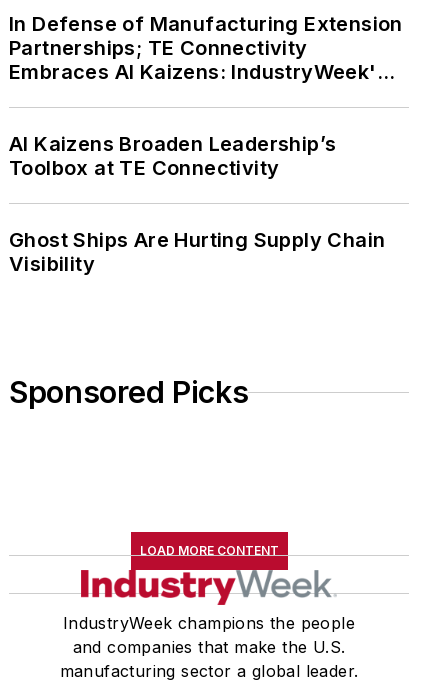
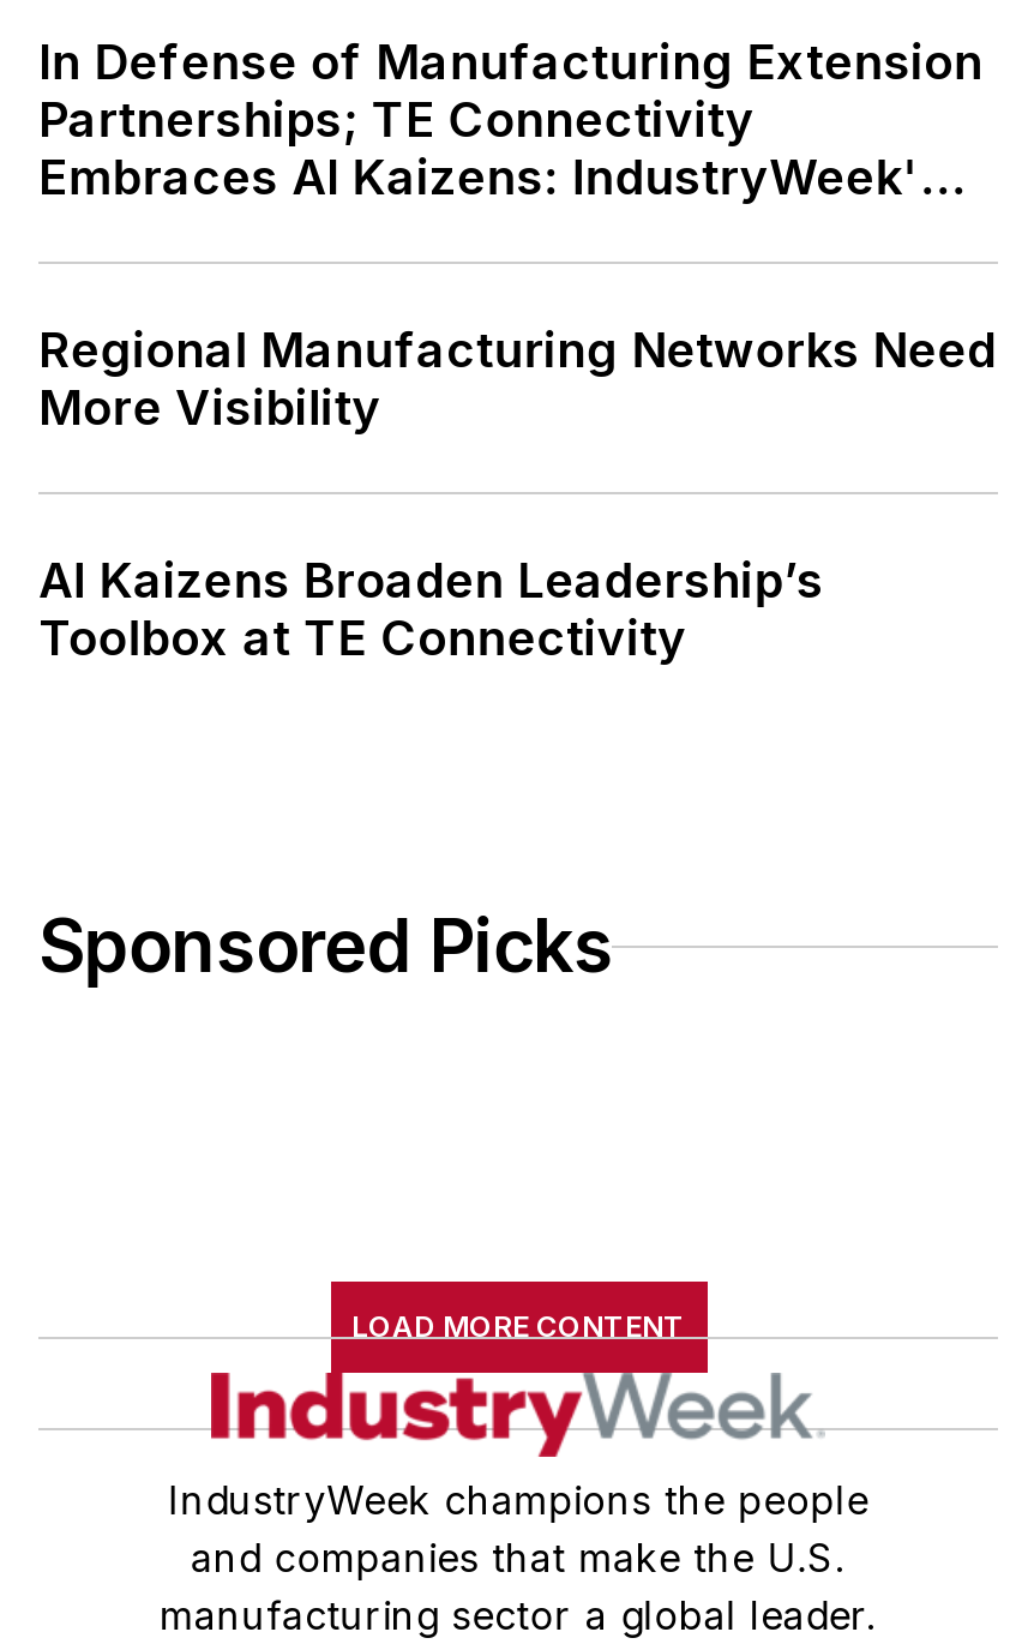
none -> [38,322,997,437] Regional Manufacturing Networks Need | More Visibility
moved [9,132,336,180] -> [38,552,824,667]: AI Kaizens Broaden Leadership’s | Toolbox at TE Connectivity
[9,228,385,276] Ghost Ships Are Hurting Supply Chain | Visibility -> none

